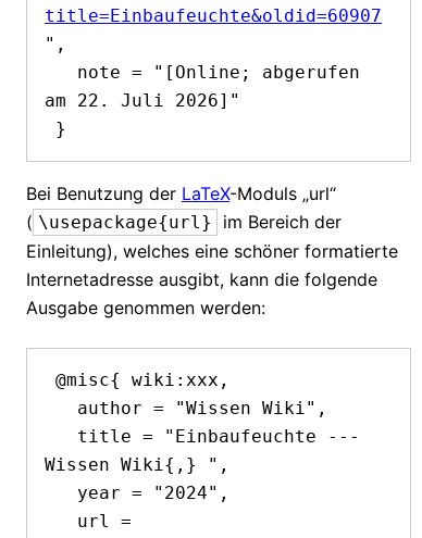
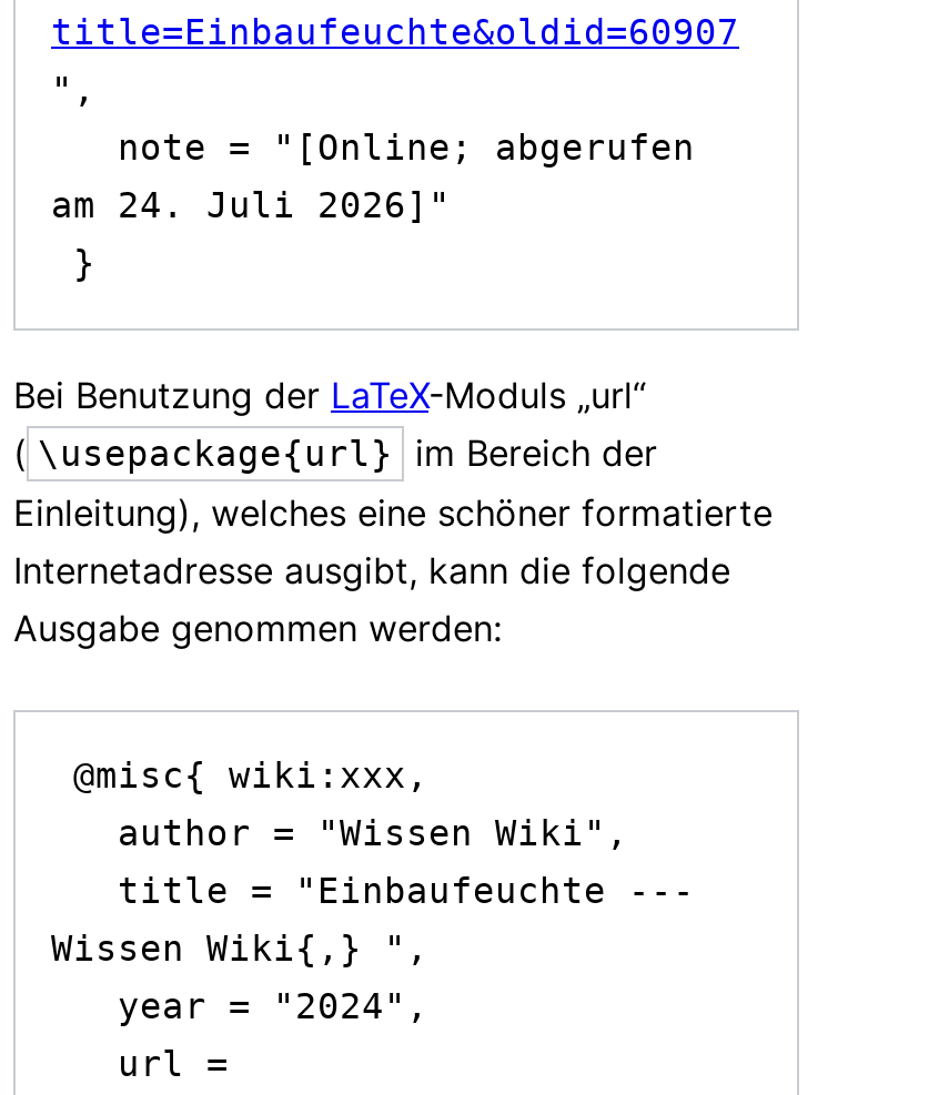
[45,90,240,111] am 22. Juli 2026]" -> [51,184,451,227] am 24. Juli 2026]"

